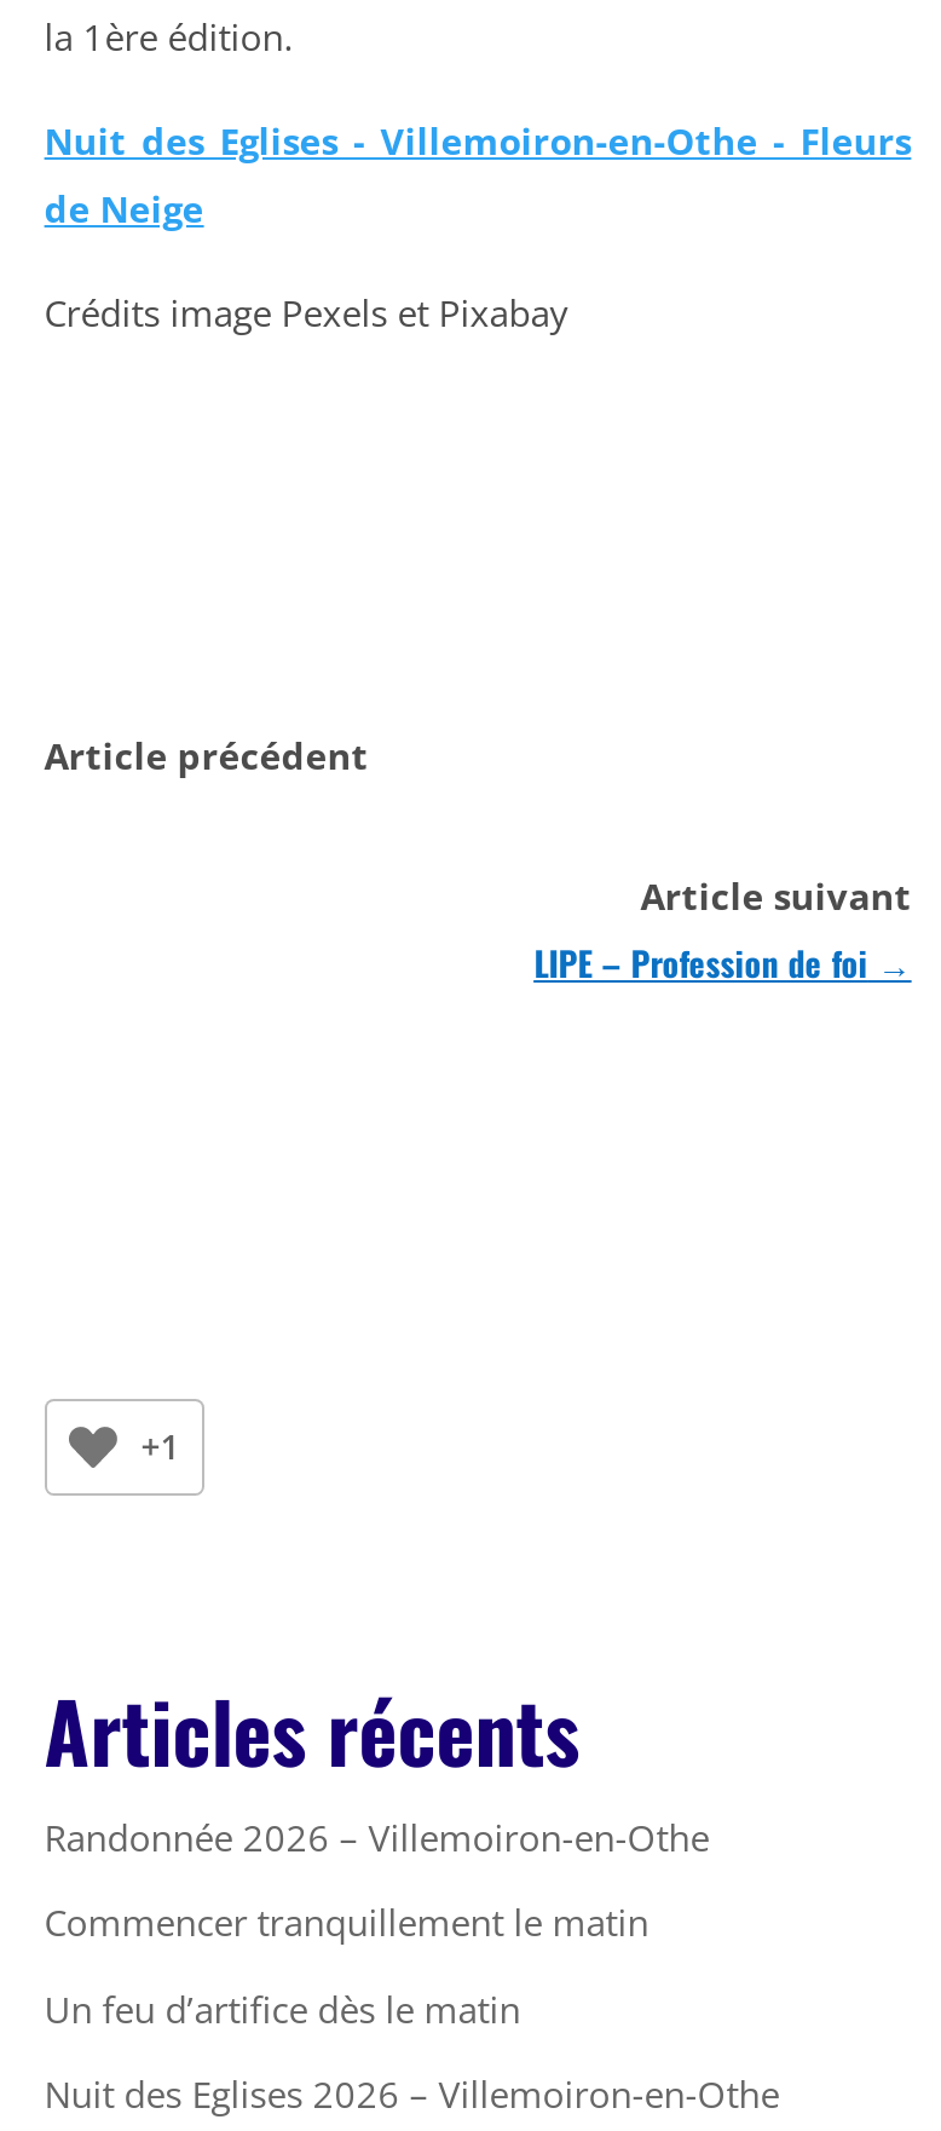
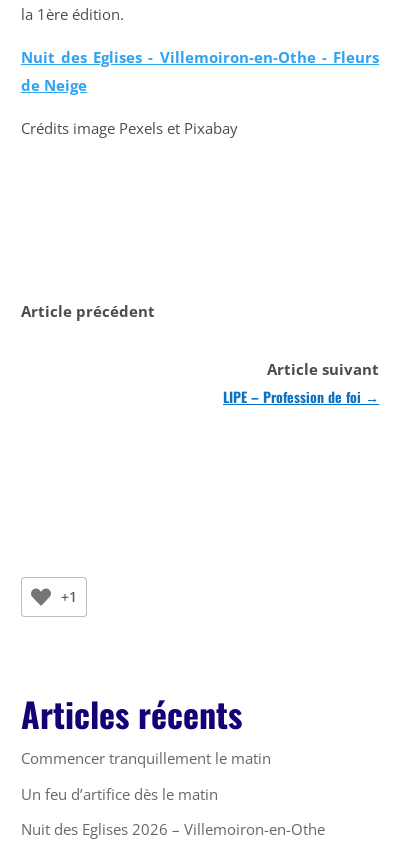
[44,1812,709,1860] Randonnée 2026 – Villemoiron-en-Othe -> none

